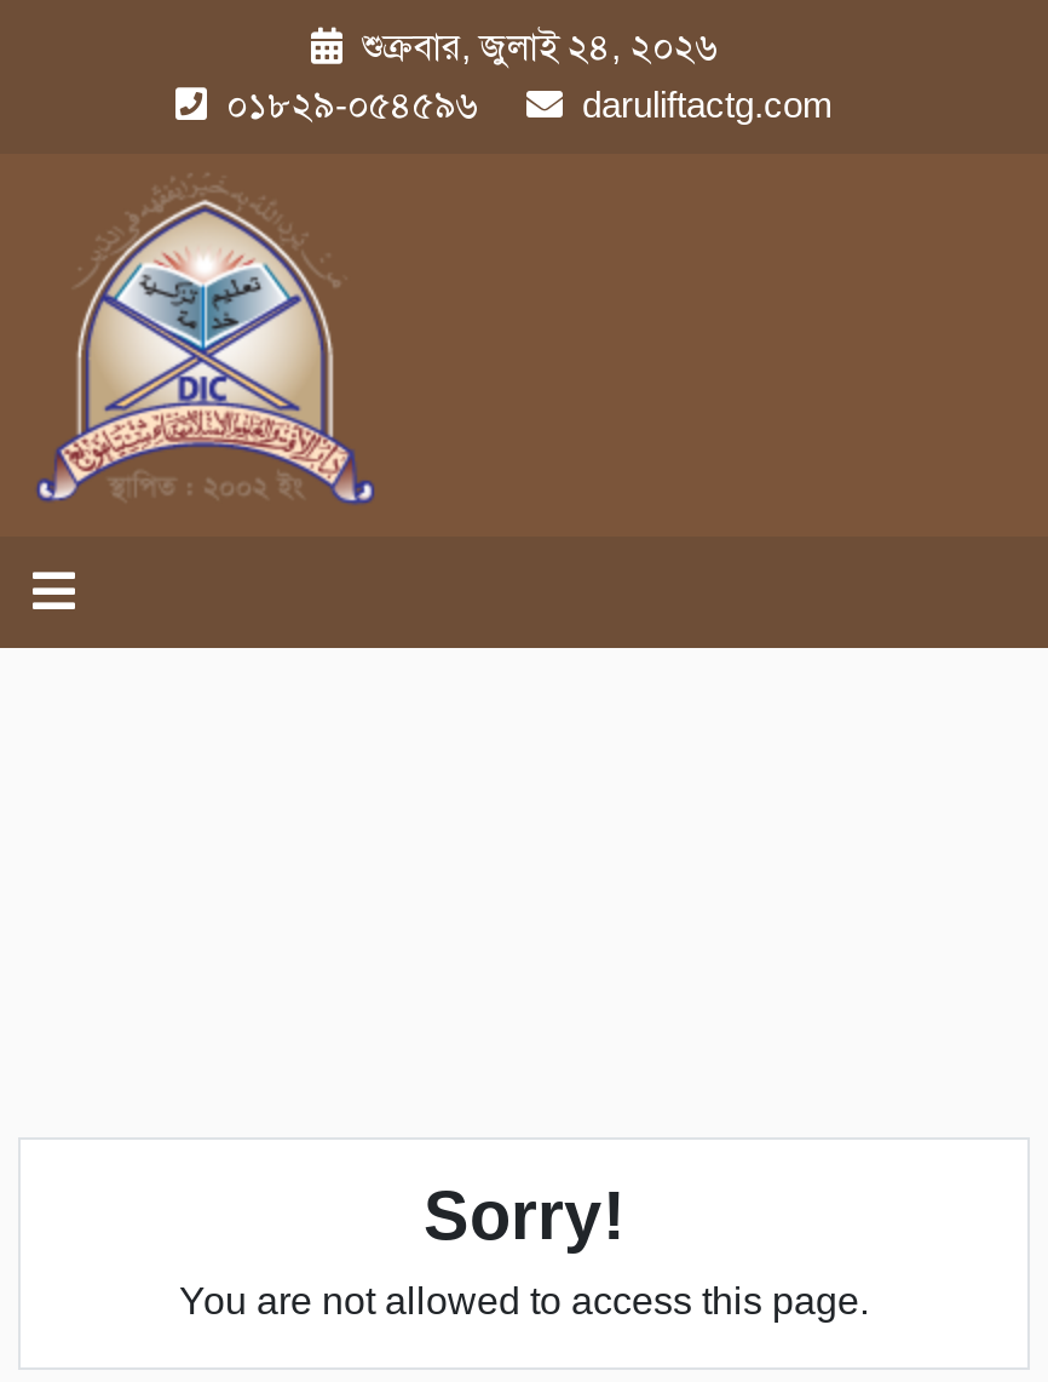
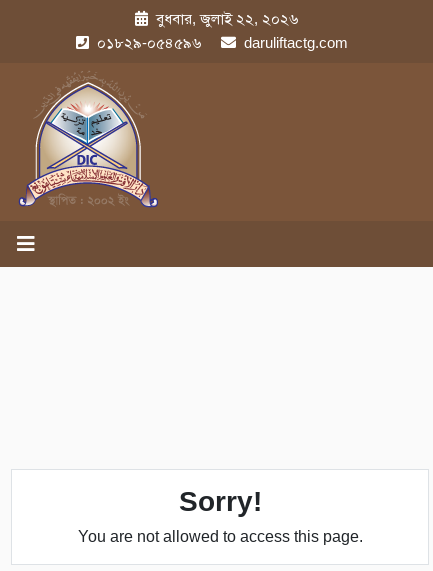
[362,25,718,67] শুক্রবার, জুলাই ২৪, ২০২৬ -> [155,10,297,27] বুধবার, জুলাই ২২, ২০২৬

